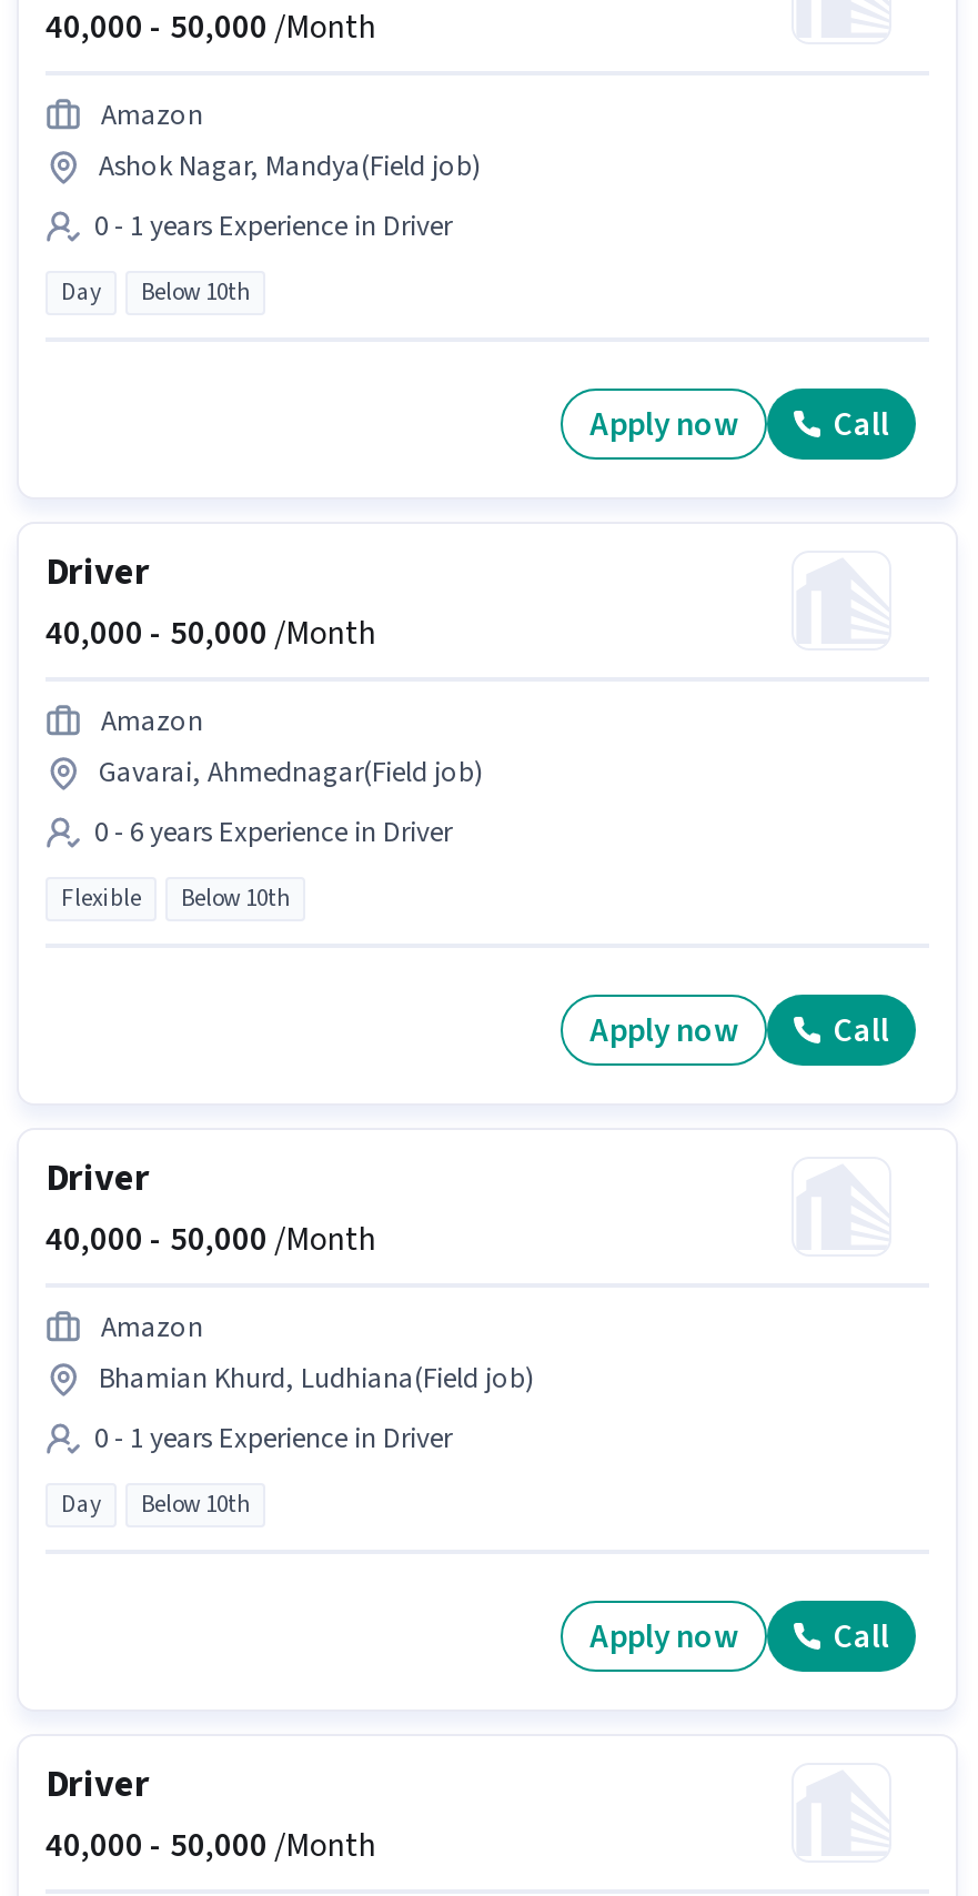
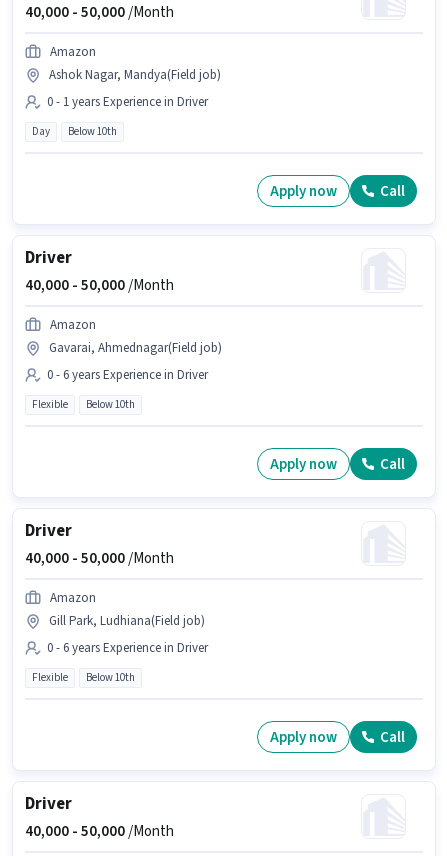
[99,1360,534,1400] Bhamian Khurd, Ludhiana(Field job) -> [49,612,205,630] Gill Park, Ludhiana(Field job)
[94,1420,452,1460] 0 - 1 years Experience in Driver -> [47,639,208,657] 0 - 6 years Experience in Driver
[61,1488,101,1522] Day -> [32,670,68,685] Flexible

